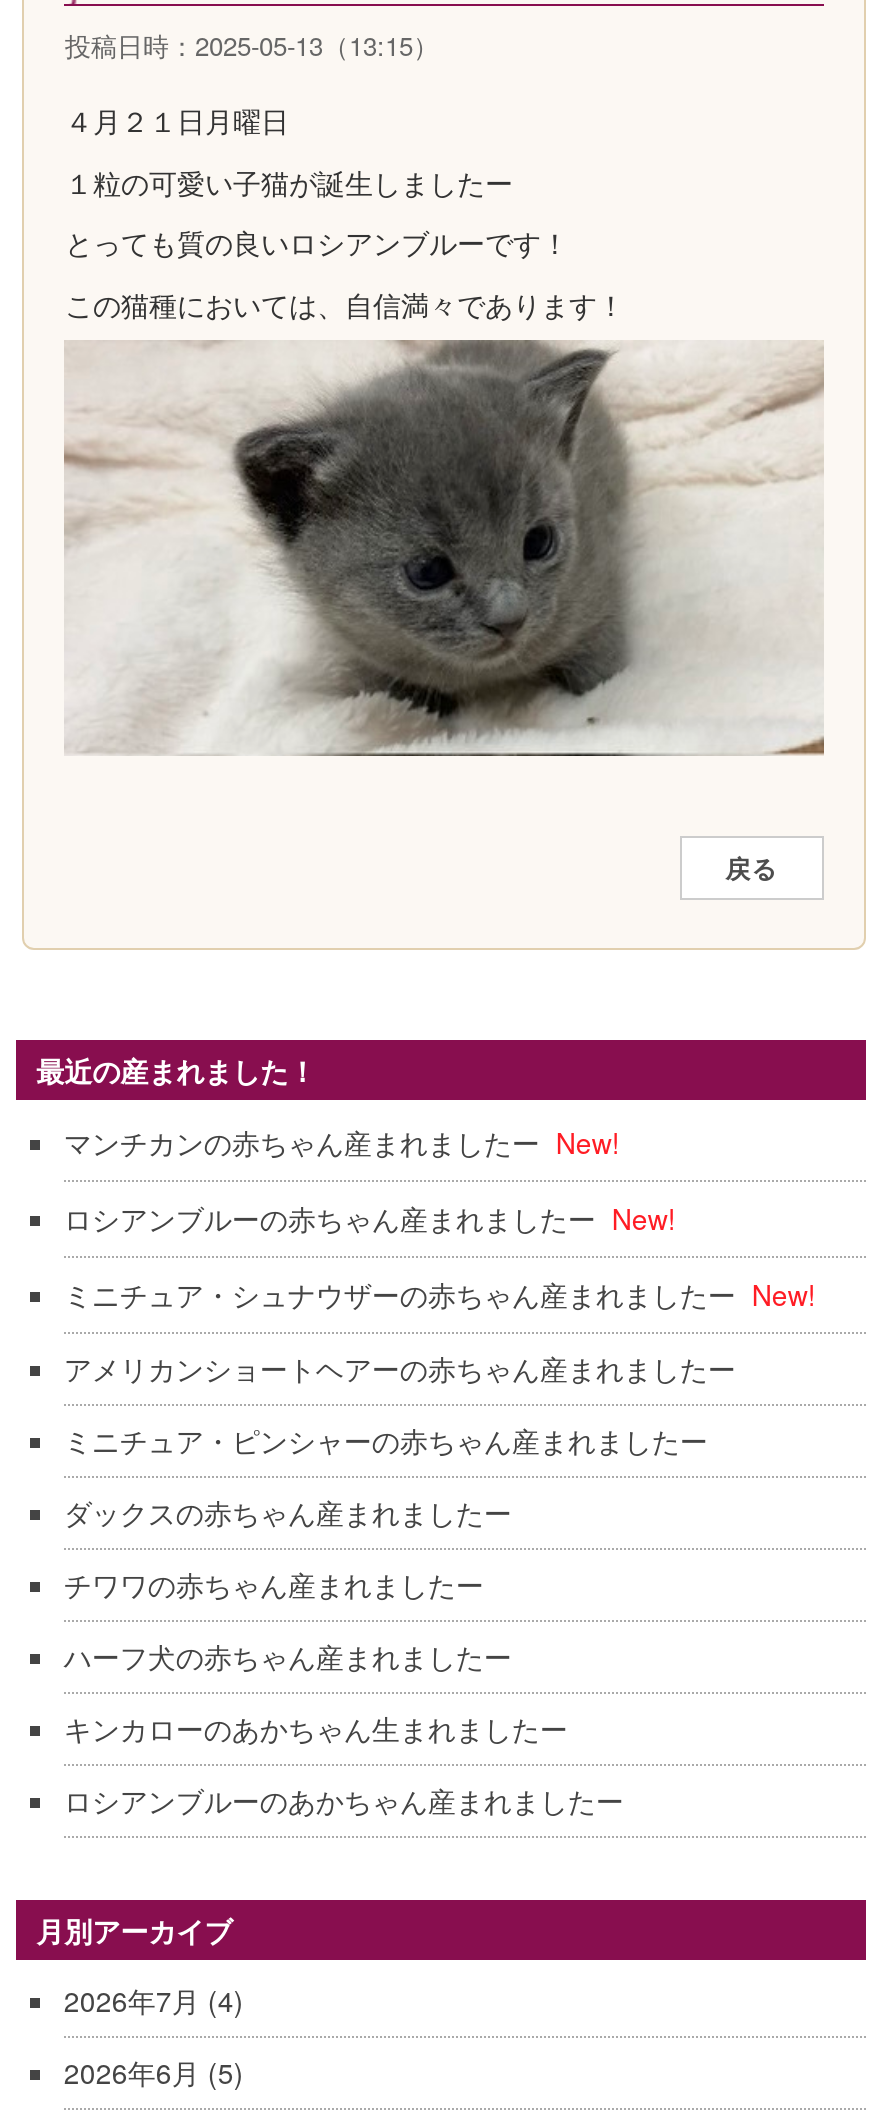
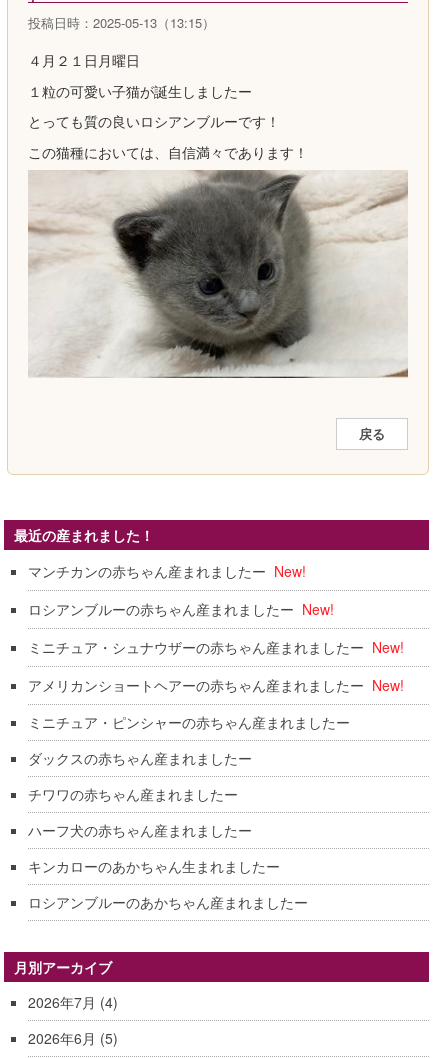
[64,1348,736,1388] アメリカンショートヘアーの赤ちゃん産まれましたー -> [28,675,404,695] アメリカンショートヘアーの赤ちゃん産まれましたー New!

